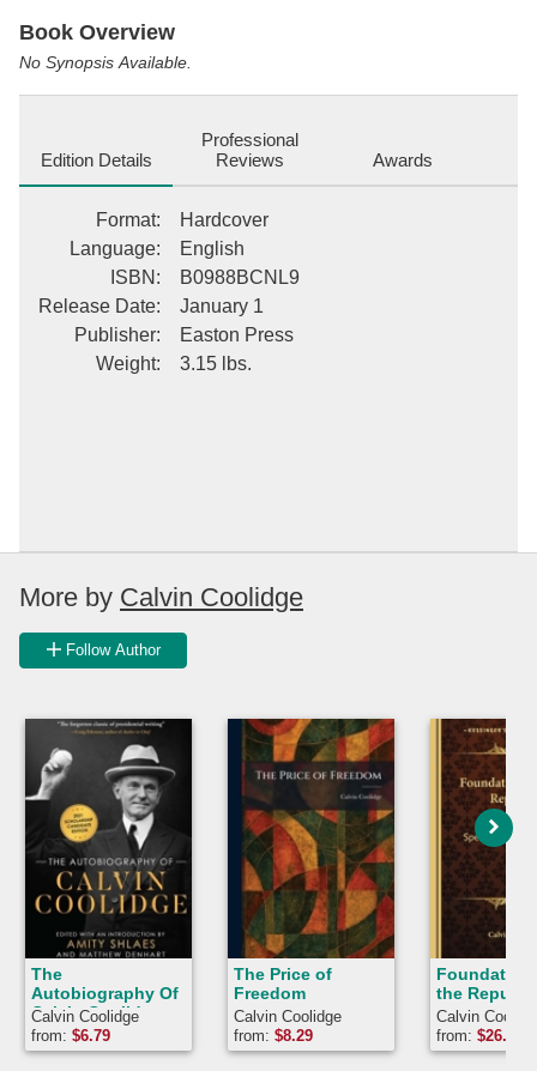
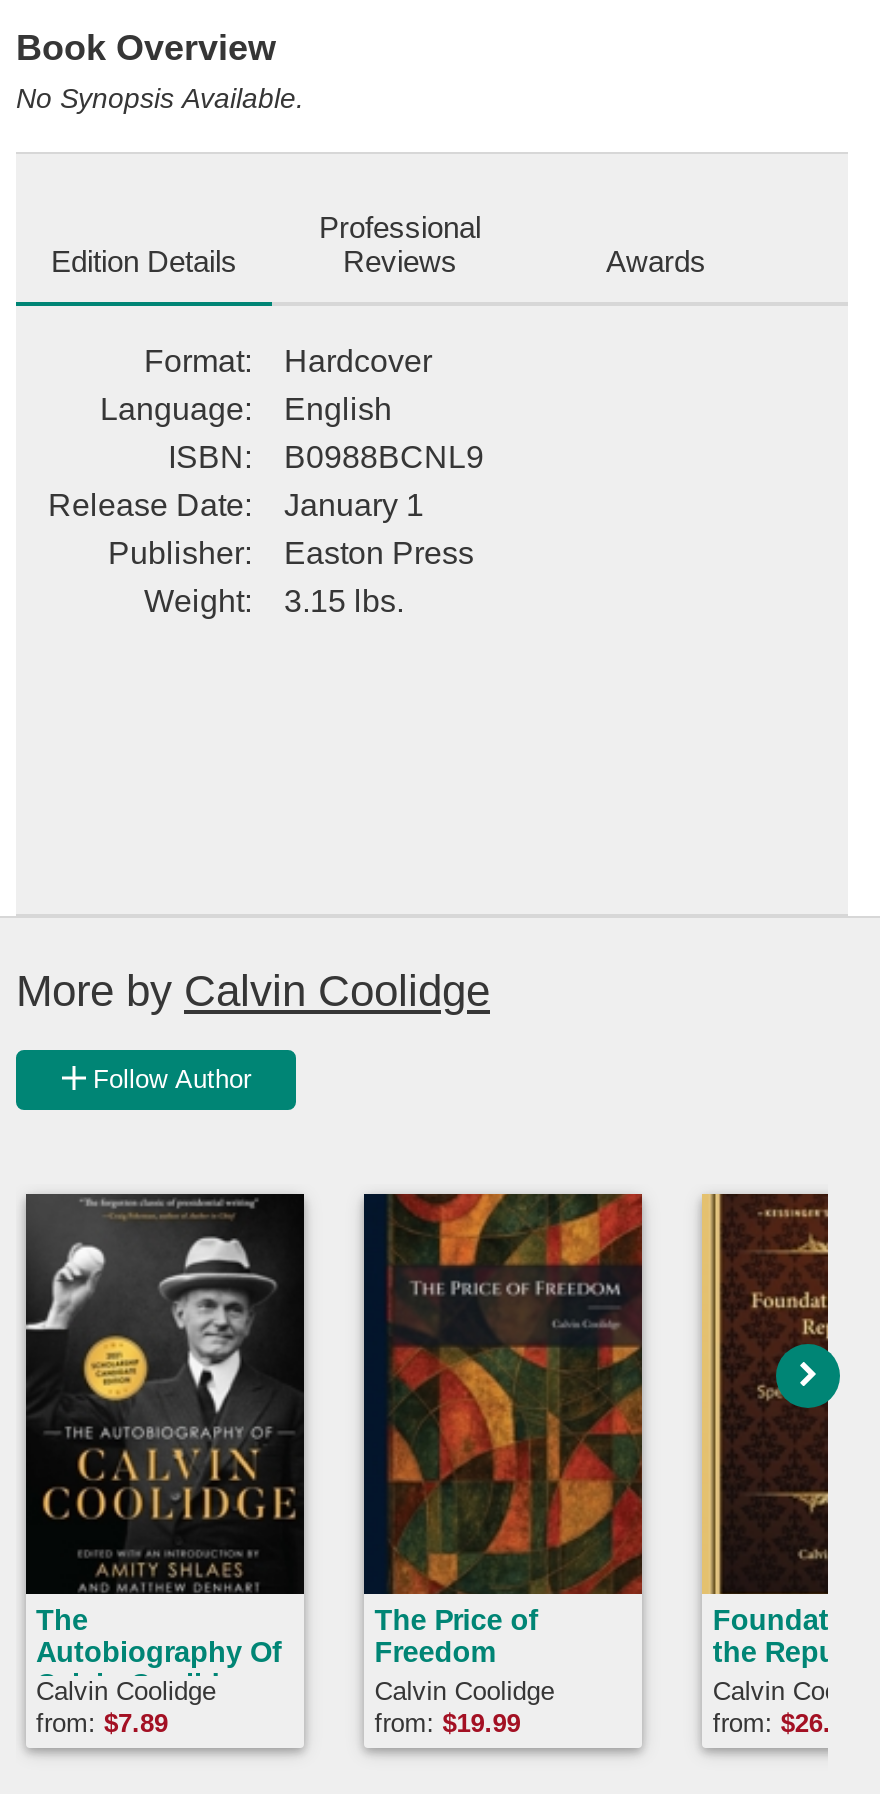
[31,1027,110,1045] from: $6.79 -> [36,1708,168,1738] from: $7.89
[234,1027,313,1045] from: $8.29 -> [374,1708,520,1738] from: $19.99

